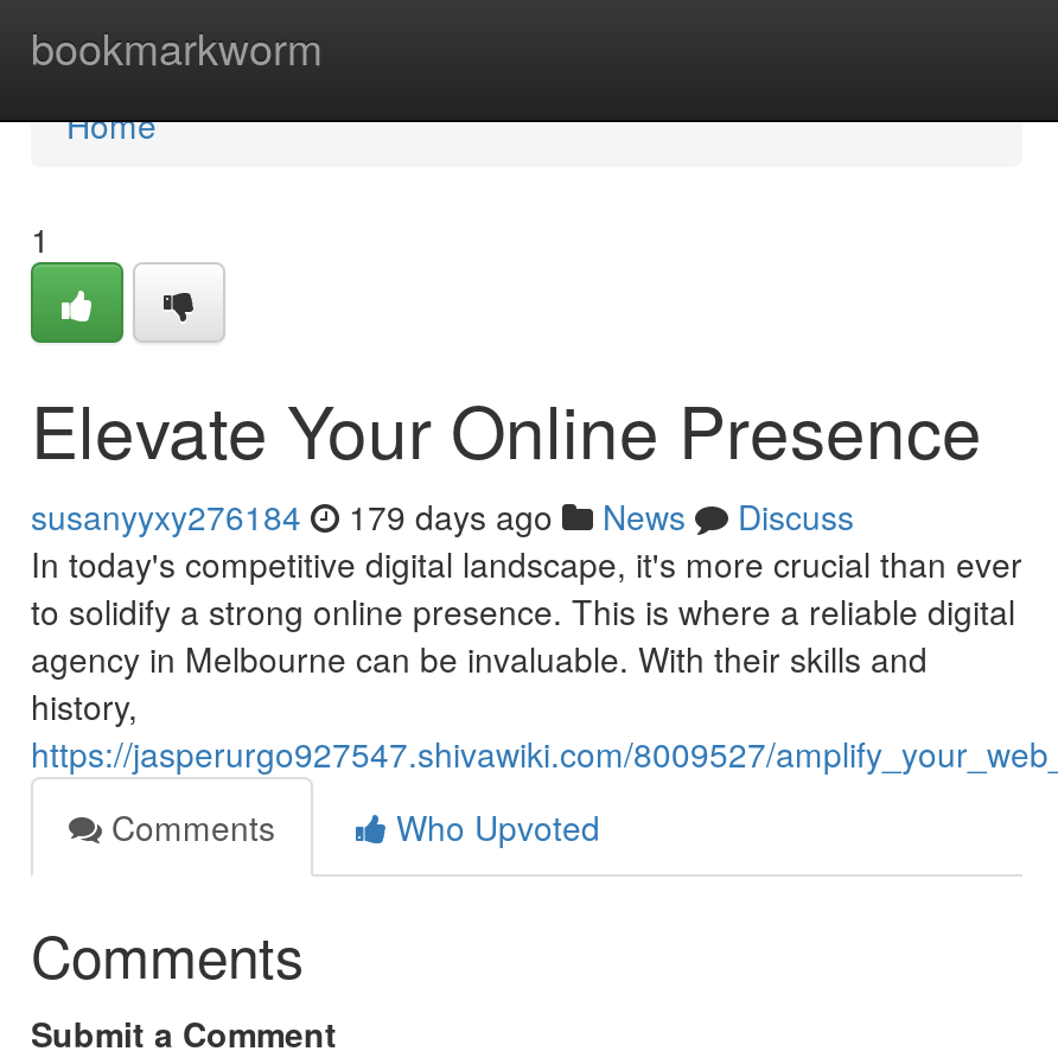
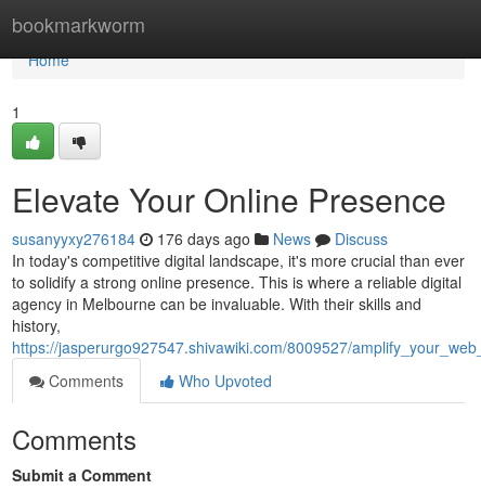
[31,492,854,540] susanyyxy276184 179 days ago News Discuss -> [12,228,388,249] susanyyxy276184 176 days ago News Discuss

